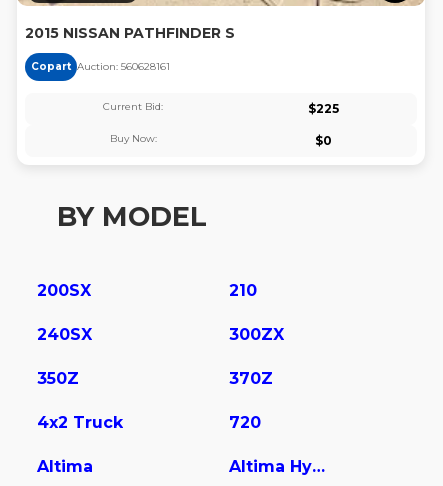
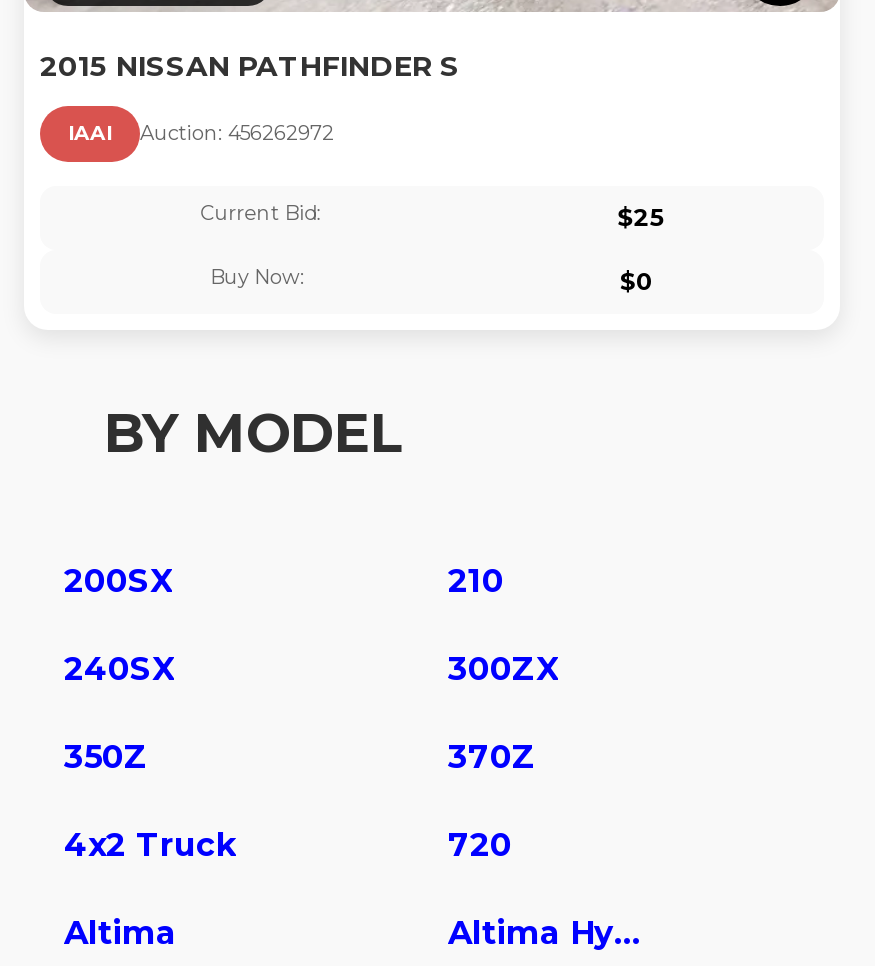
[31,60,170,73] Copart Auction: 560628161 -> [68,121,334,147] IAAI | Auction: 456262972
[308,101,339,116] $225 -> [618,203,664,233] $25

